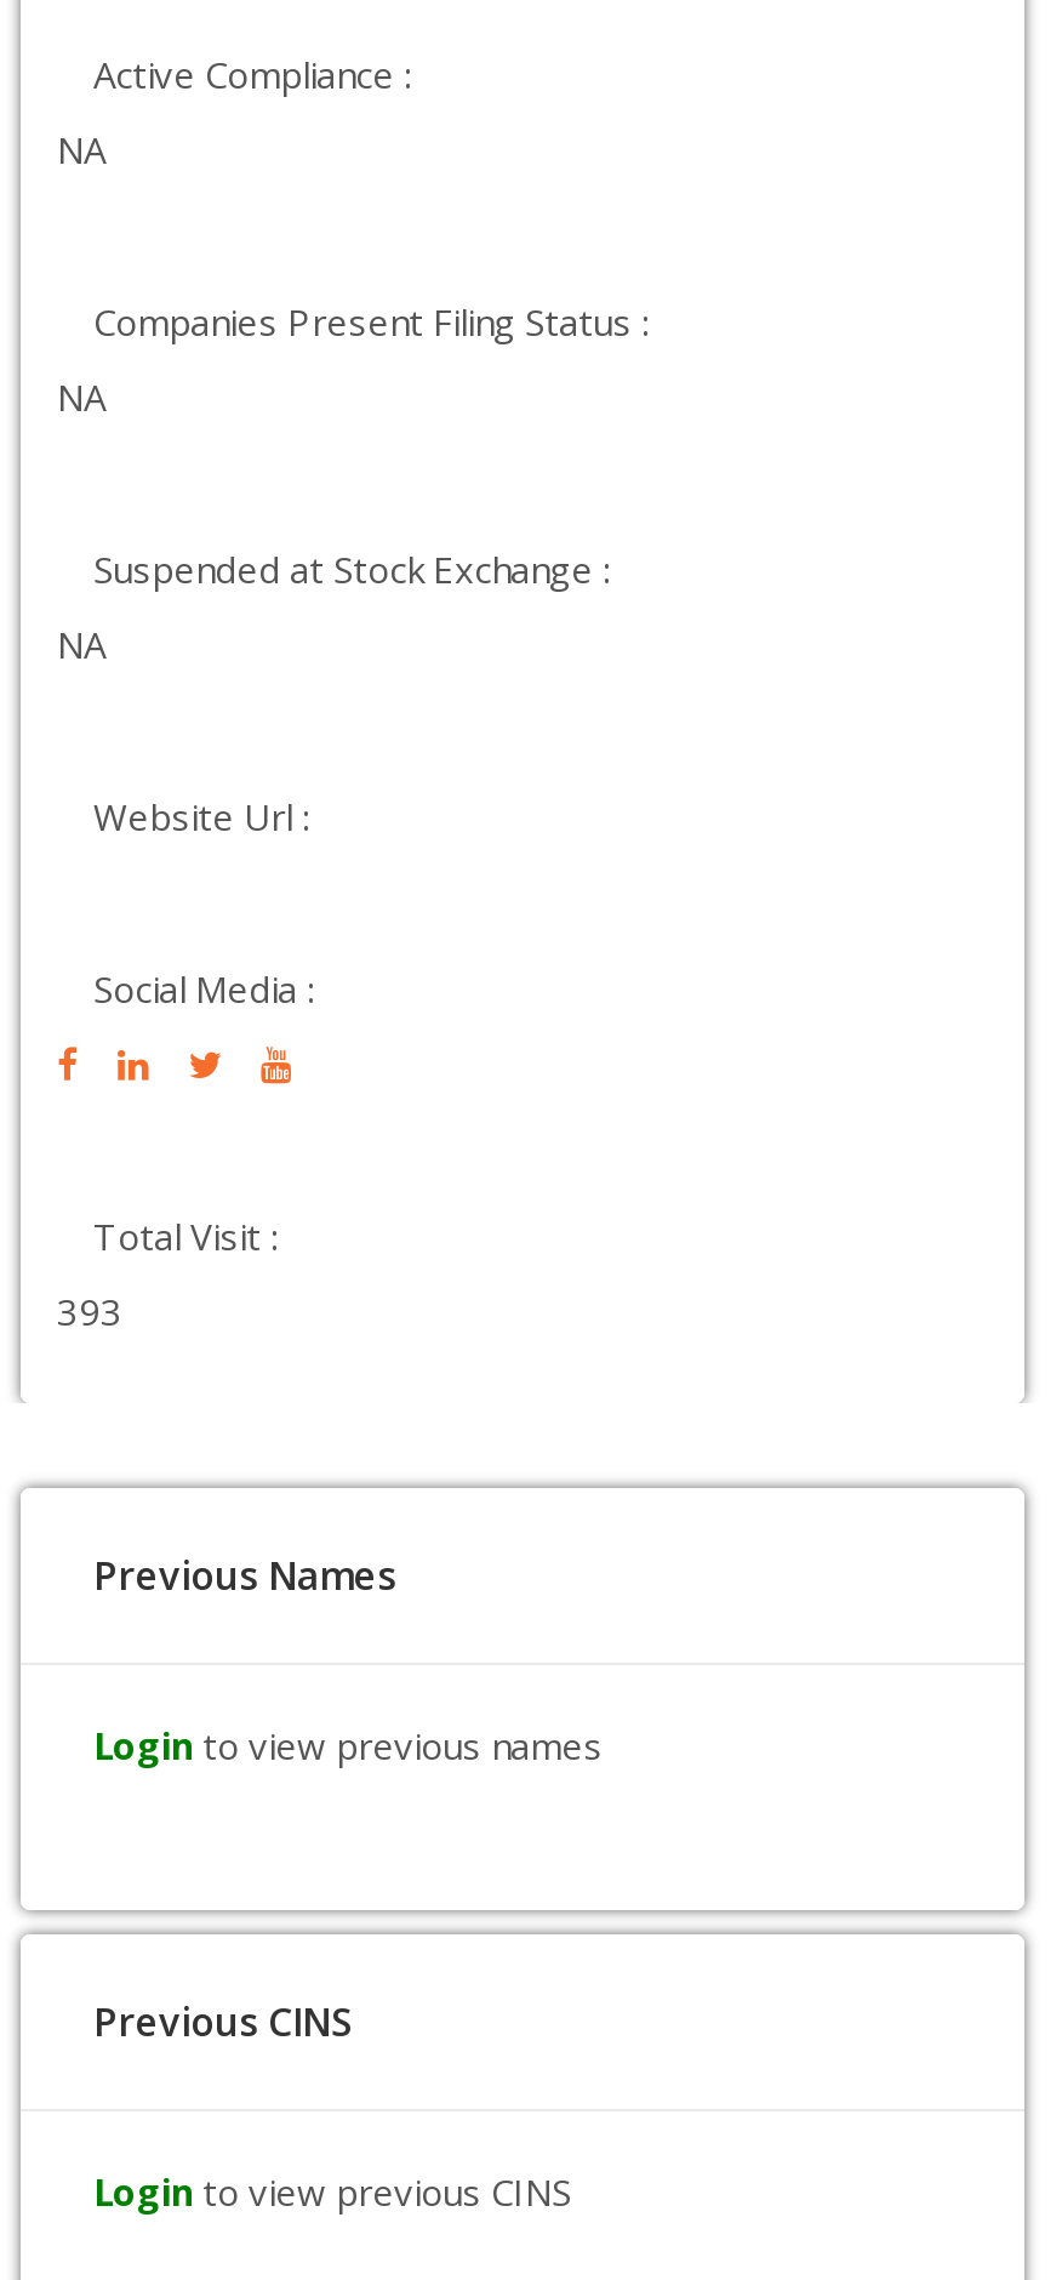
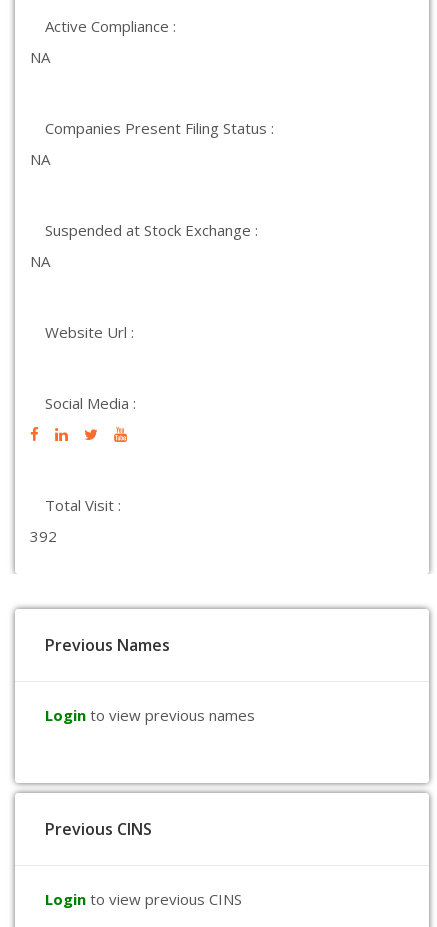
[57,1287,122,1335] 393 -> [30,526,57,546] 392

